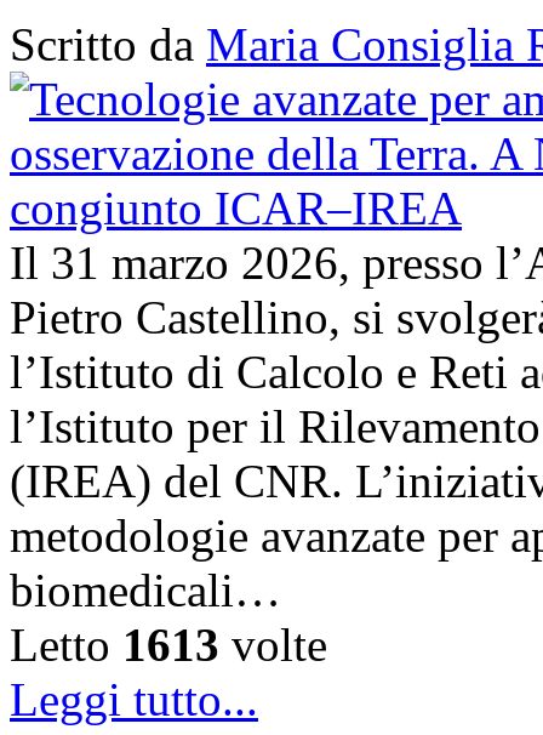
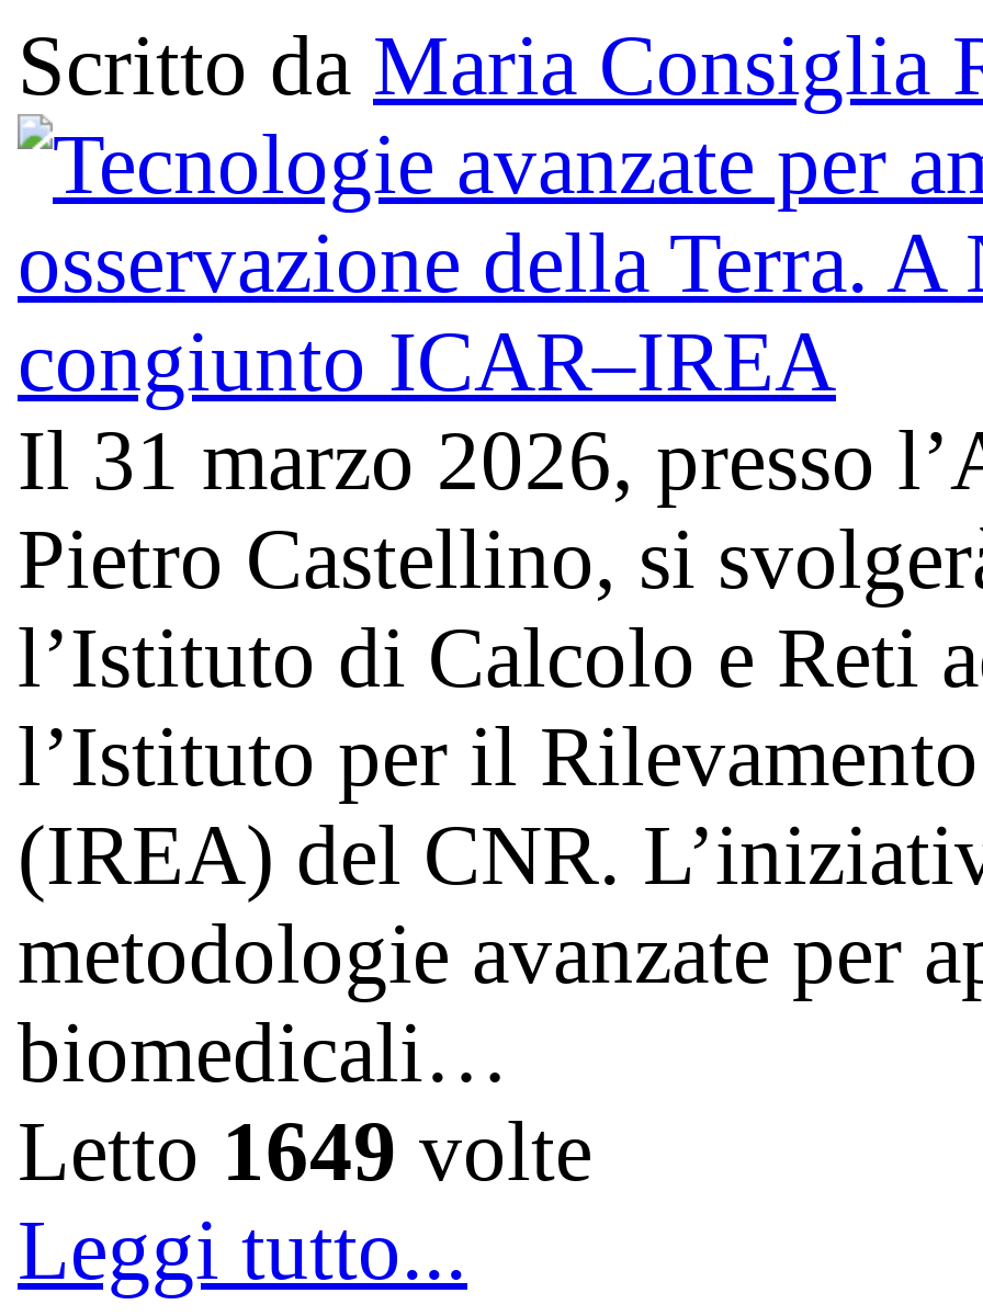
[10,618,327,670] Letto 1613 volte -> [18,1102,592,1197] Letto 1649 volte

